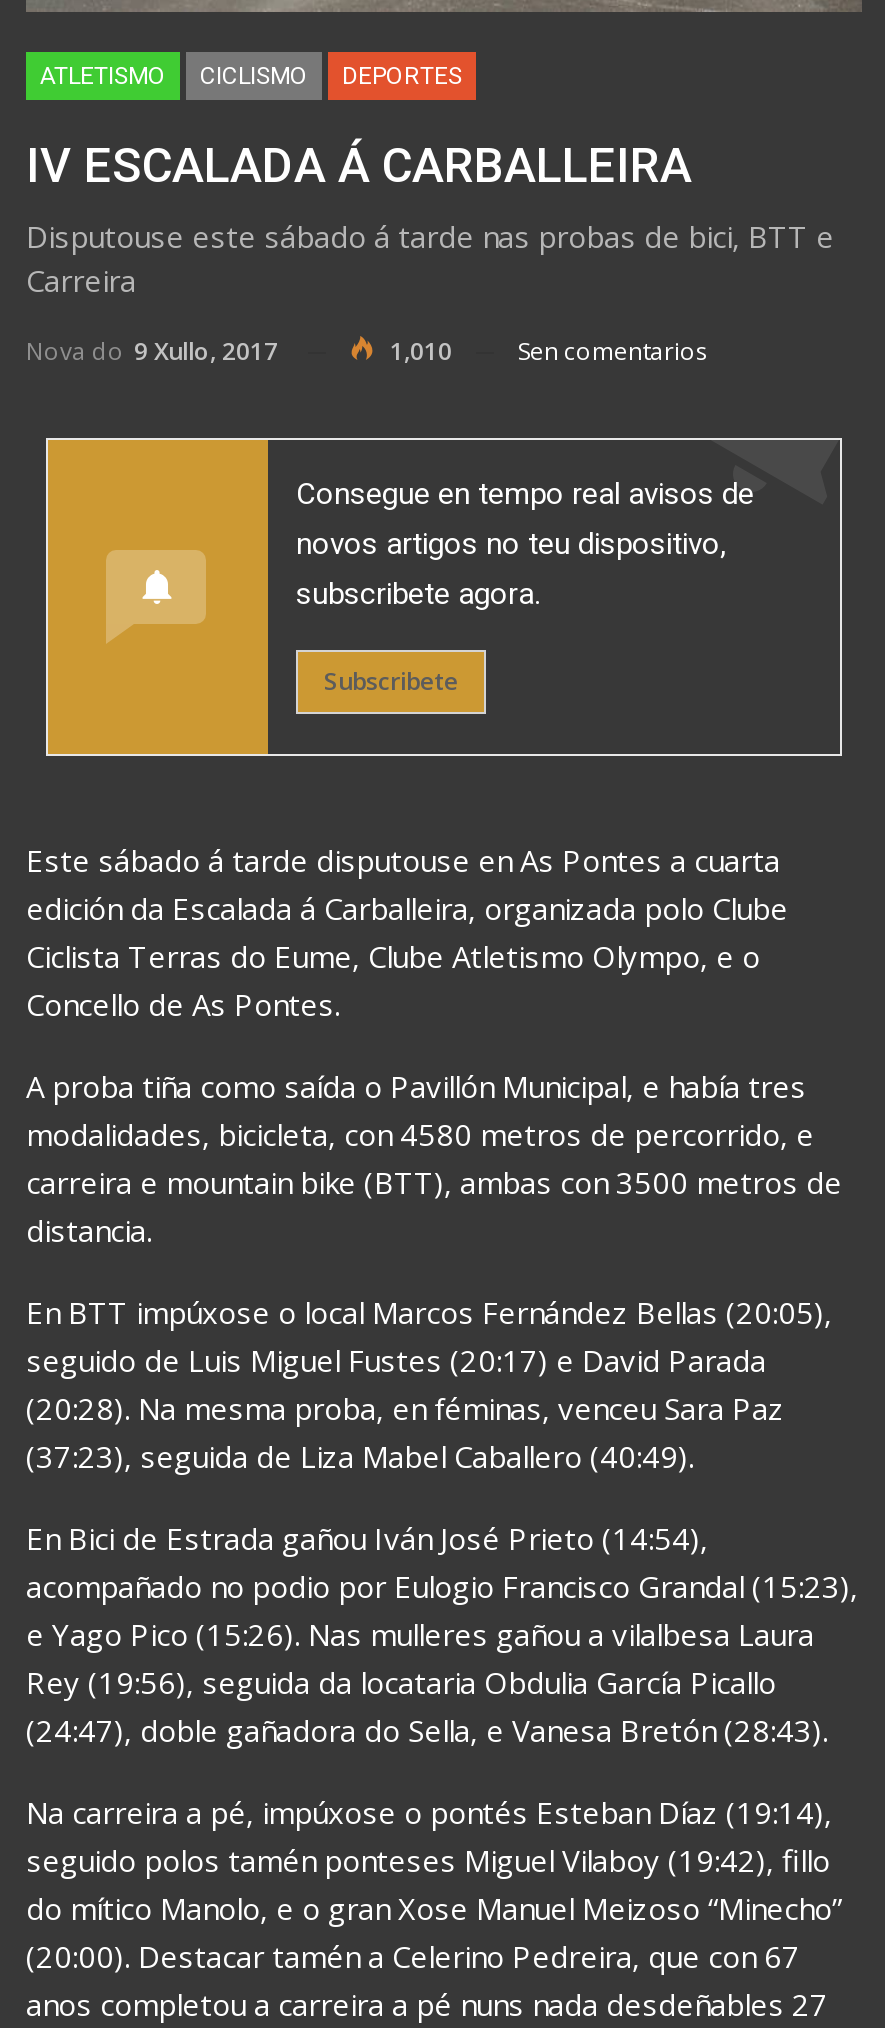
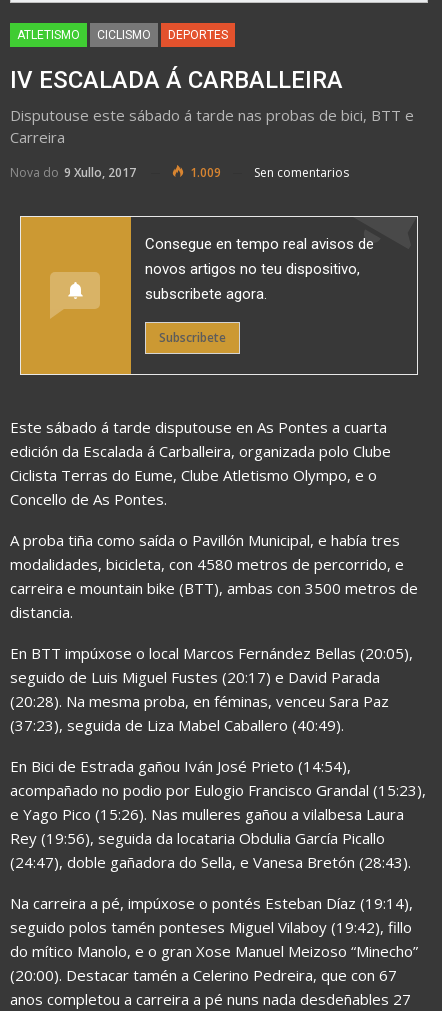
[390,333,708,367] 1,010 Sen comentarios -> [187,164,349,181] 1.009 Sen comentarios

